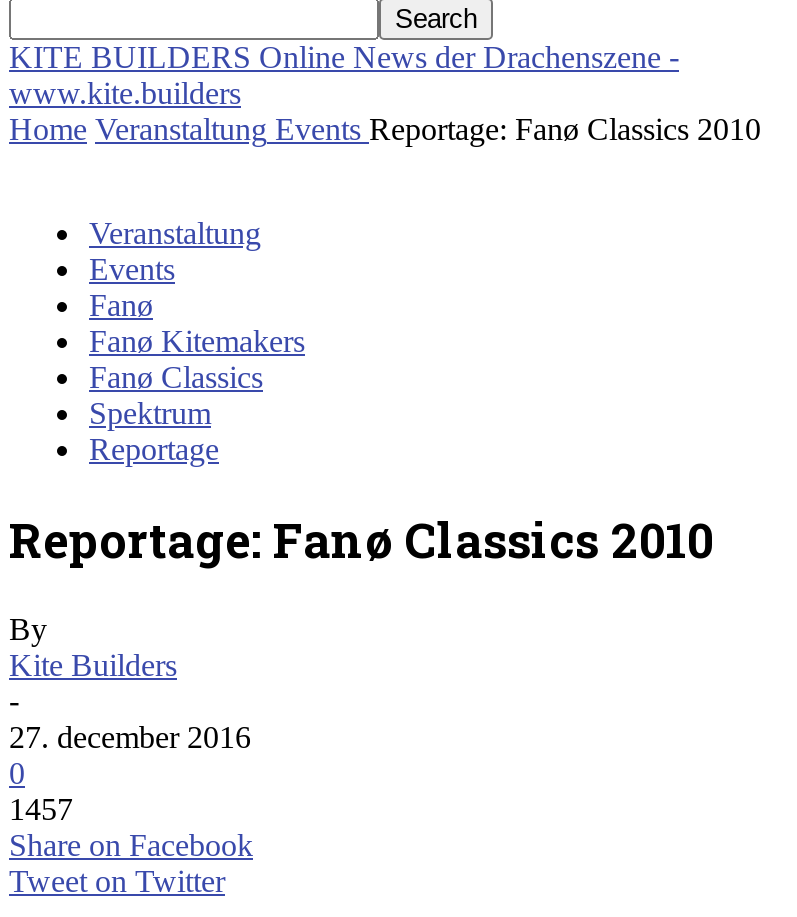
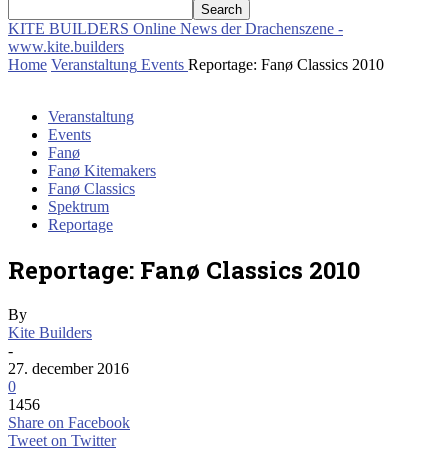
[9,792,73,826] 1457 -> [8,396,40,413] 1456

